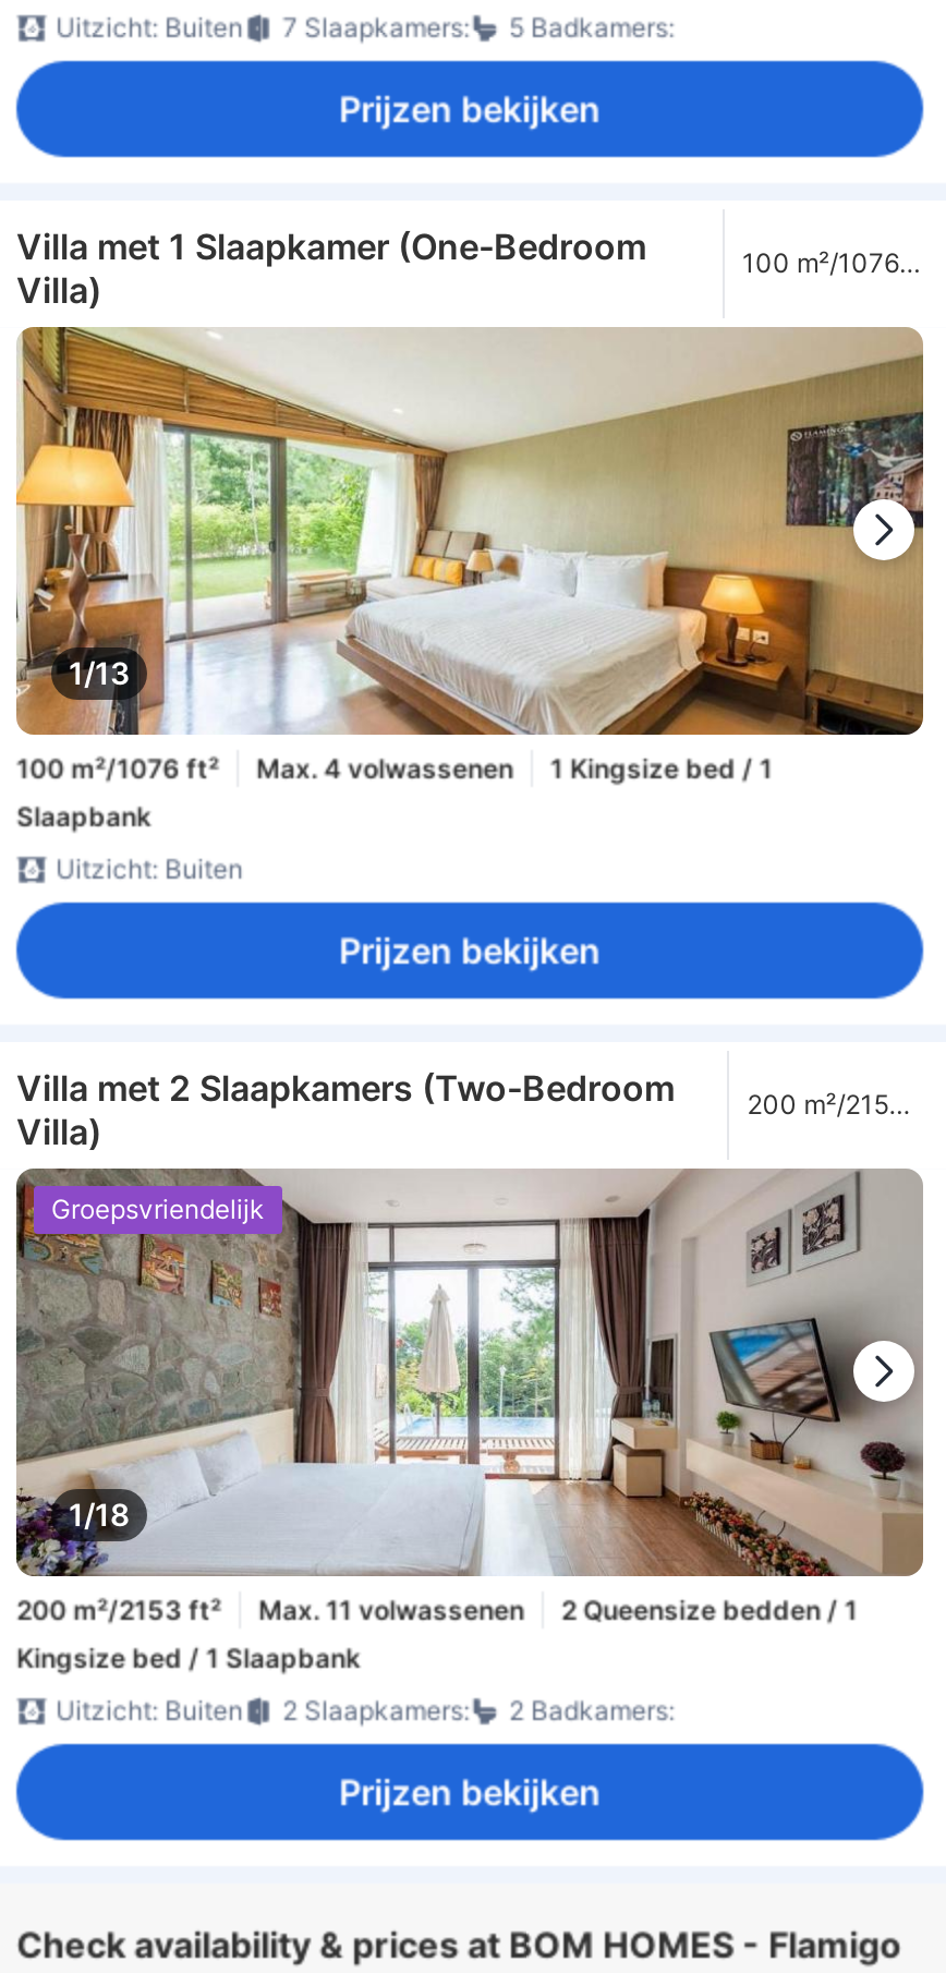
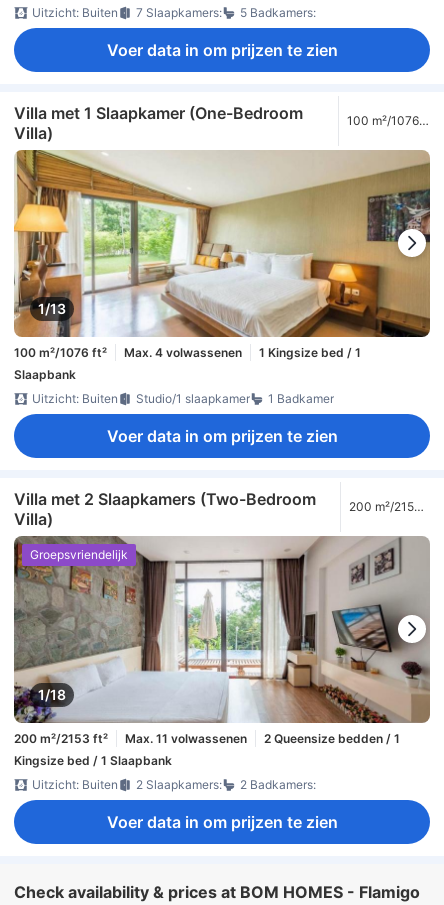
[339,88,601,131] Prijzen bekijken -> [106,40,337,60] Voer data in om prijzen te zien
[339,929,601,973] Prijzen bekijken -> [106,391,337,446] Studio/1 slaapkamer | 1 Badkamer | Voer data in om prijzen te zien
[339,1771,601,1814] Prijzen bekijken -> [106,812,337,832] Voer data in om prijzen te zien

